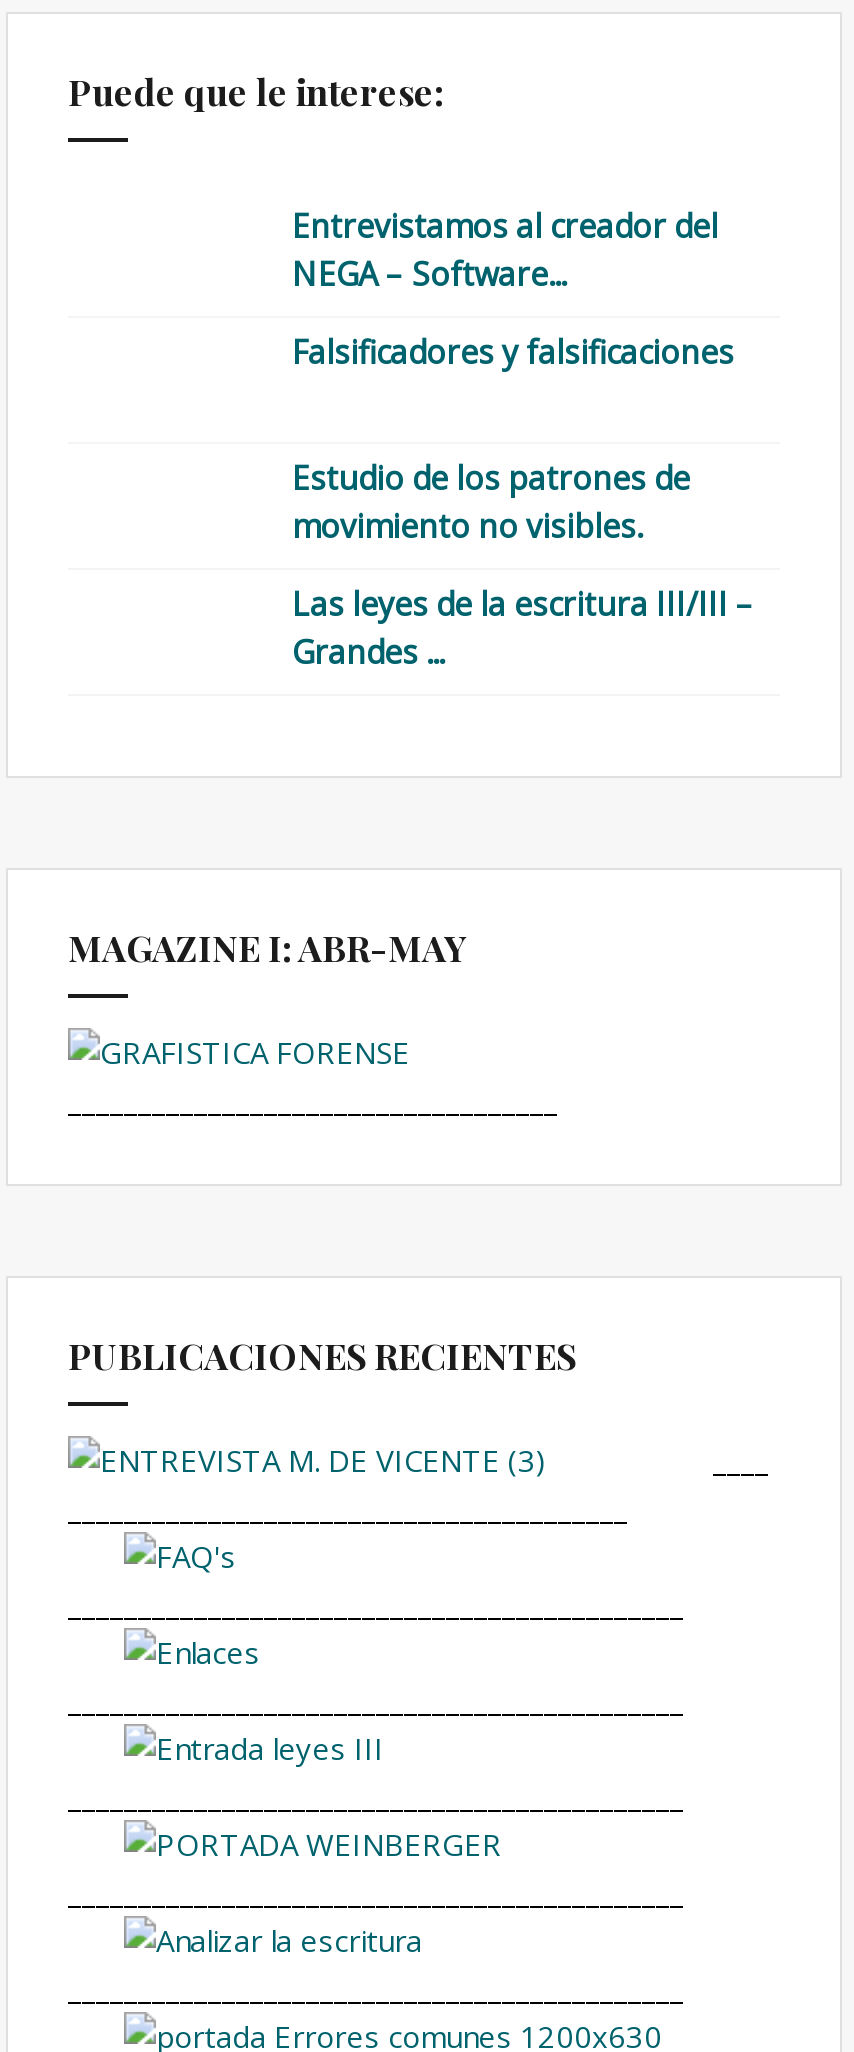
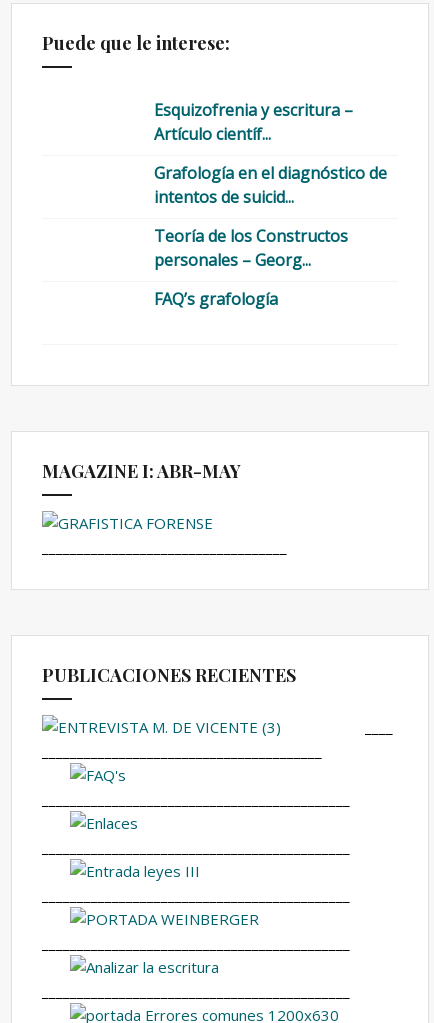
[292,204,718,296] Entrevistamos al creador del | NEGA – Software... -> [154,99,353,145] Esquizofrenia y escritura – | Artículo científ...
[292,330,734,374] Falsificadores y falsificaciones -> [154,162,387,208] Grafología en el diagnóstico de | intentos de suicid...
[292,456,690,548] Estudio de los patrones de | movimiento no visibles. -> [154,225,348,271] Teoría de los Constructos | personales – Georg...
[292,582,754,674] Las leyes de la escritura III/III – | Grandes ... -> [154,288,278,310] FAQ’s grafología

